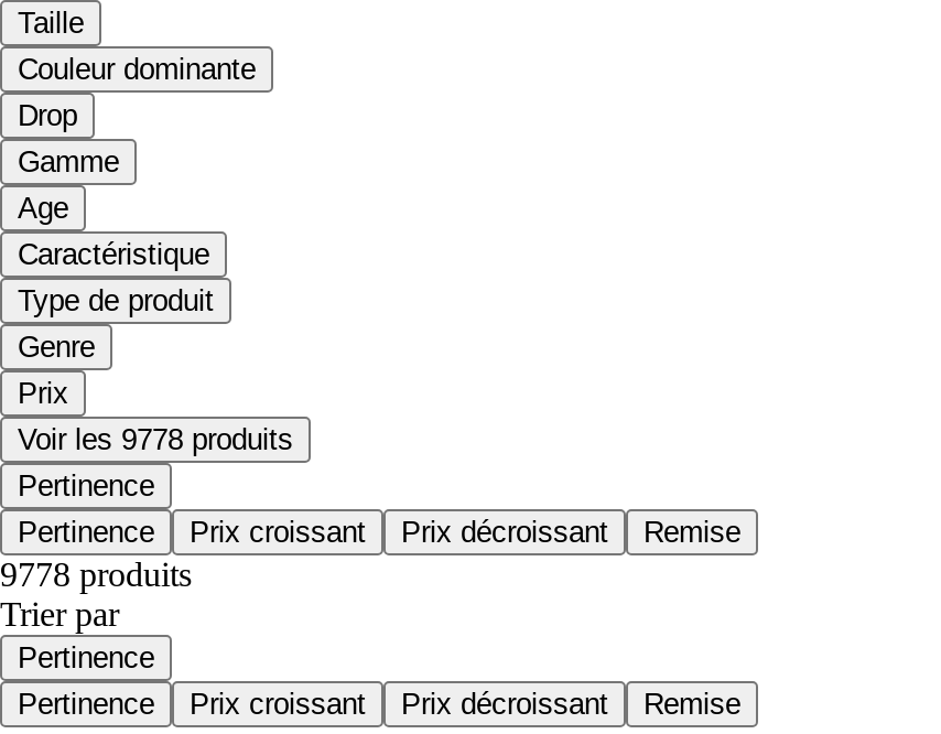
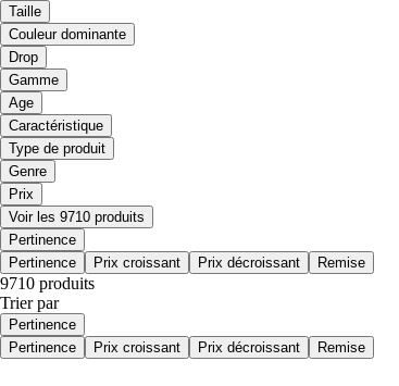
[18,424,293,457] Voir les 9778 produits -> [9,209,145,226] Voir les 9710 produits
[0,556,192,594] 9778 produits -> [0,274,95,293] 9710 produits

